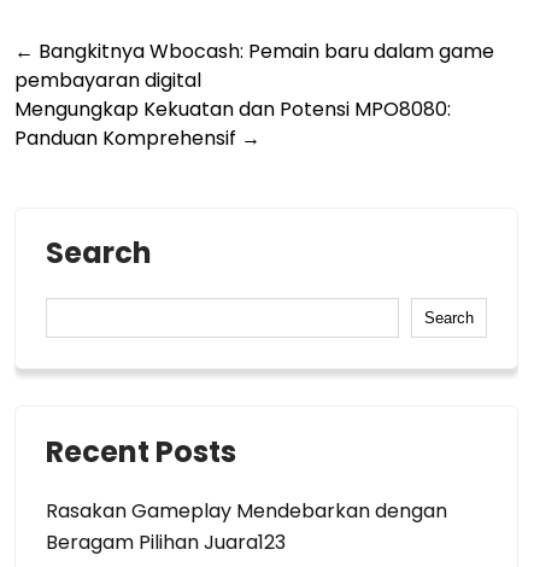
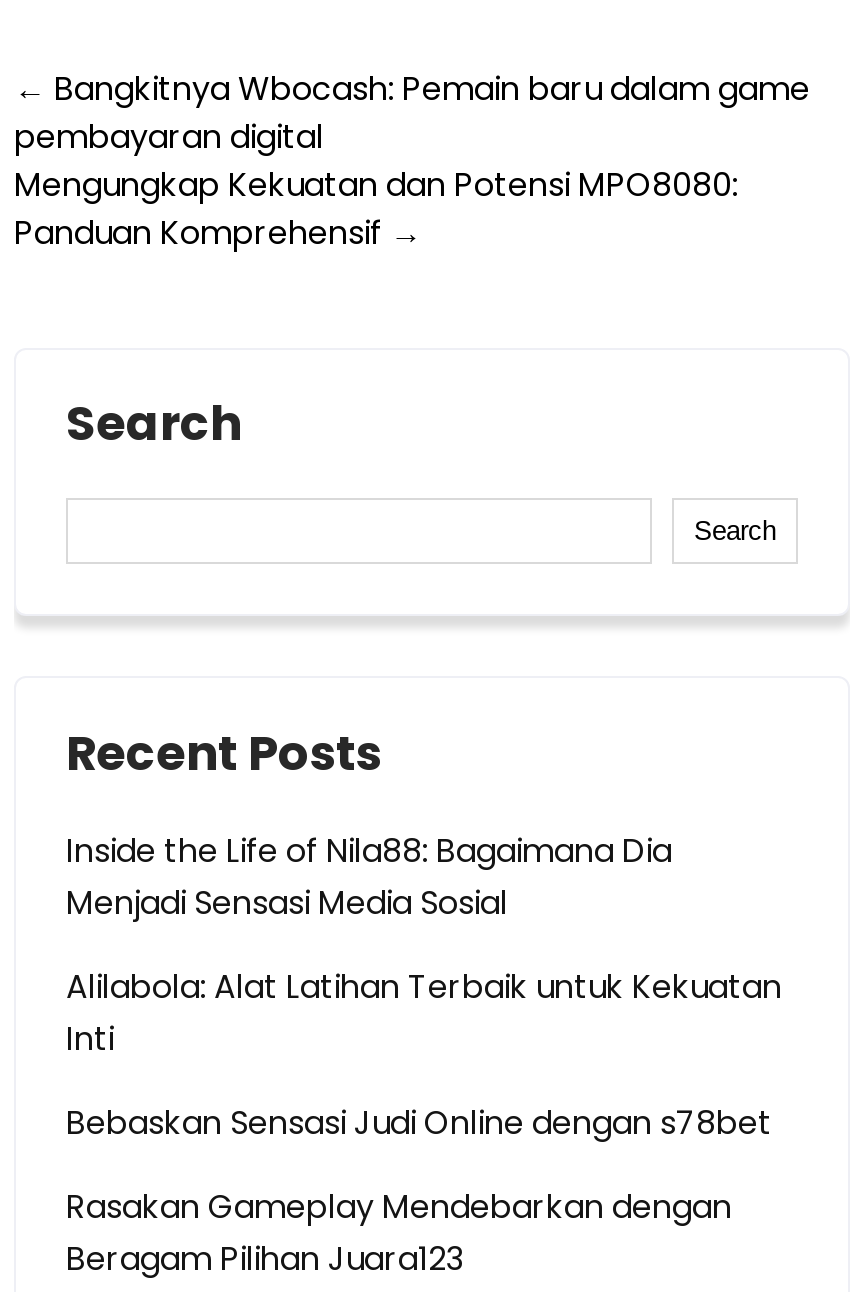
none -> [66,828,782,1146] Inside the Life of Nila88: Bagaimana Dia | Menjadi Sensasi Media Sosial | Alilabola: Alat Latihan Terbaik untuk Kekuatan | Inti | Bebaskan Sensasi Judi Online dengan s78bet

